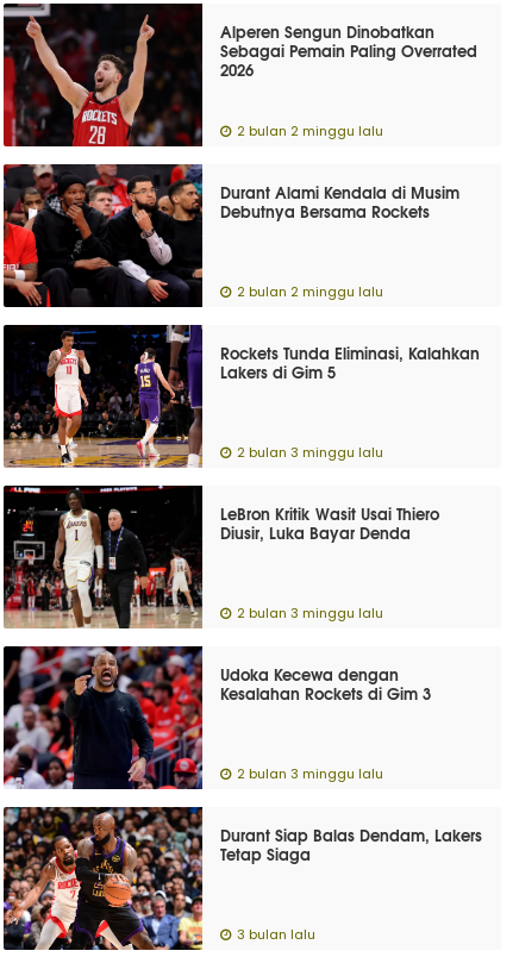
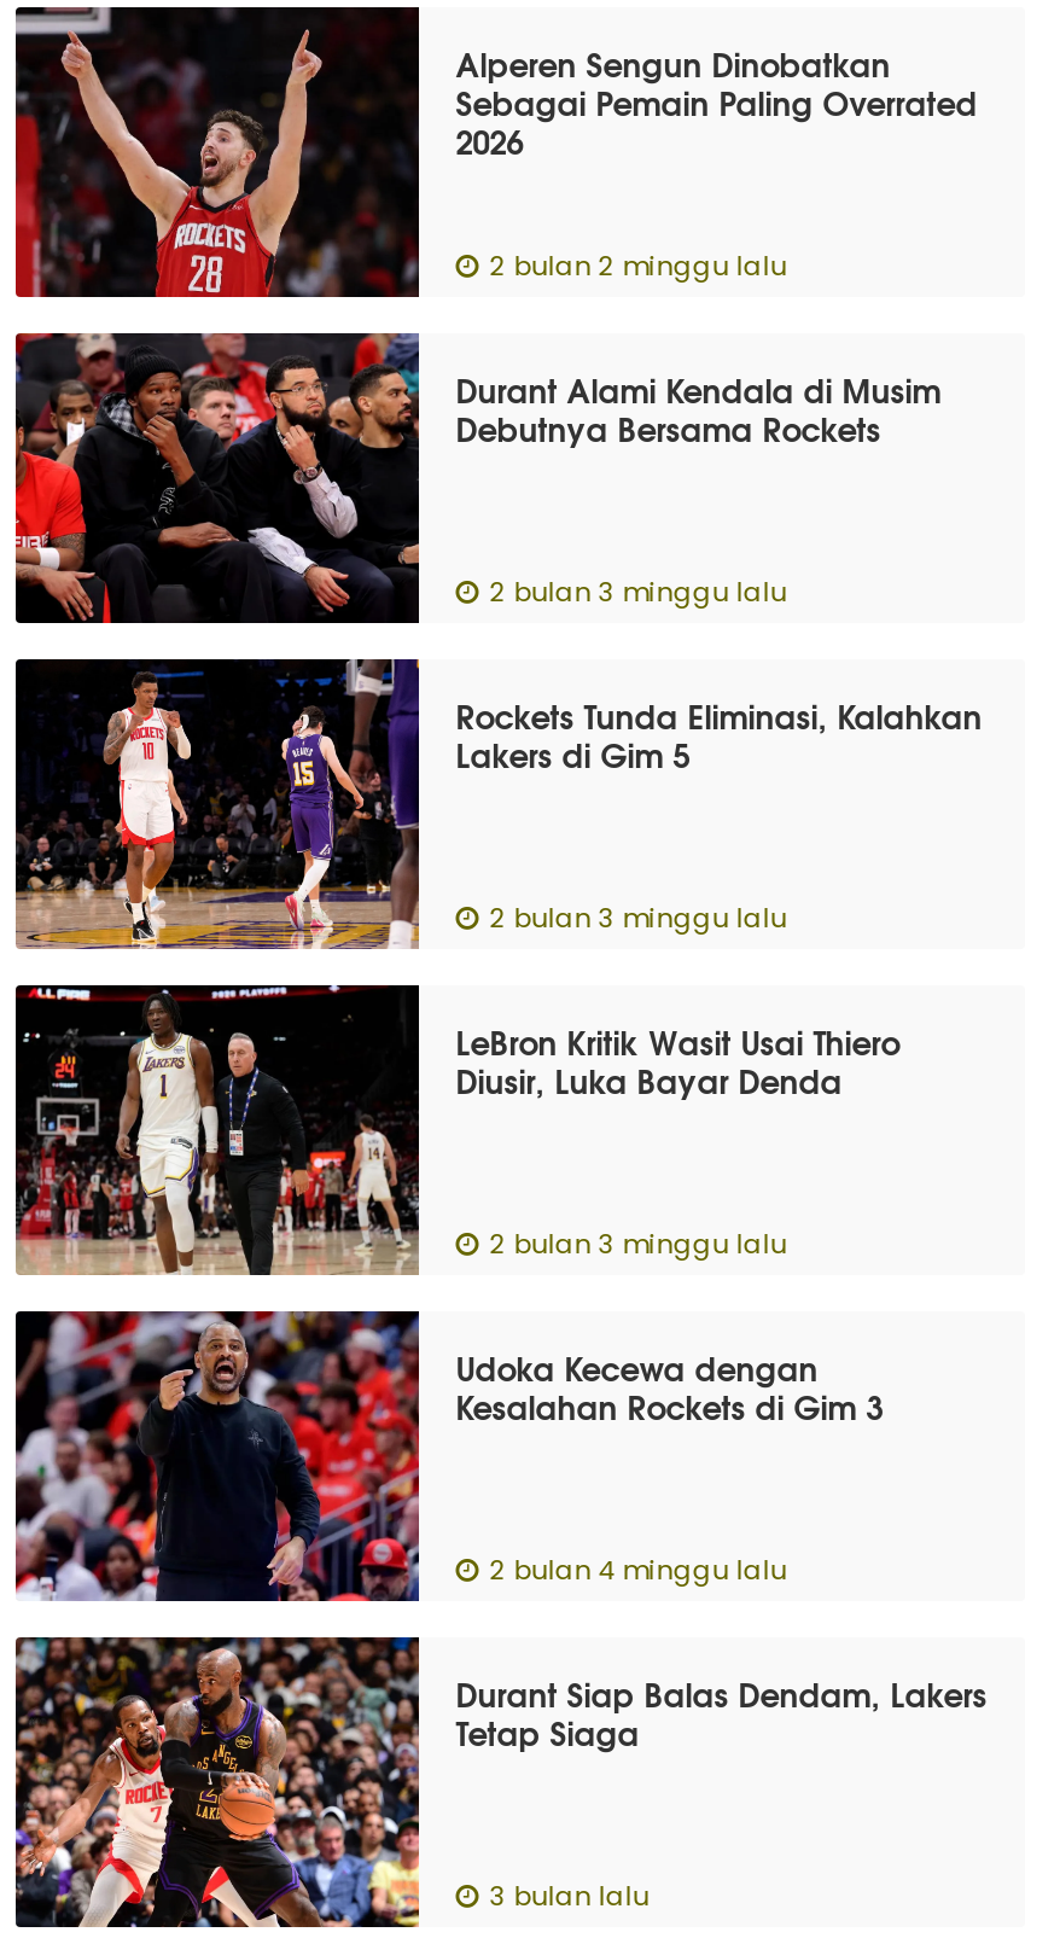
[237,286,384,299] 2 bulan 2 minggu lalu -> [489,580,786,606] 2 bulan 3 minggu lalu
[237,768,384,781] 2 bulan 3 minggu lalu -> [489,1558,786,1584] 2 bulan 4 minggu lalu

